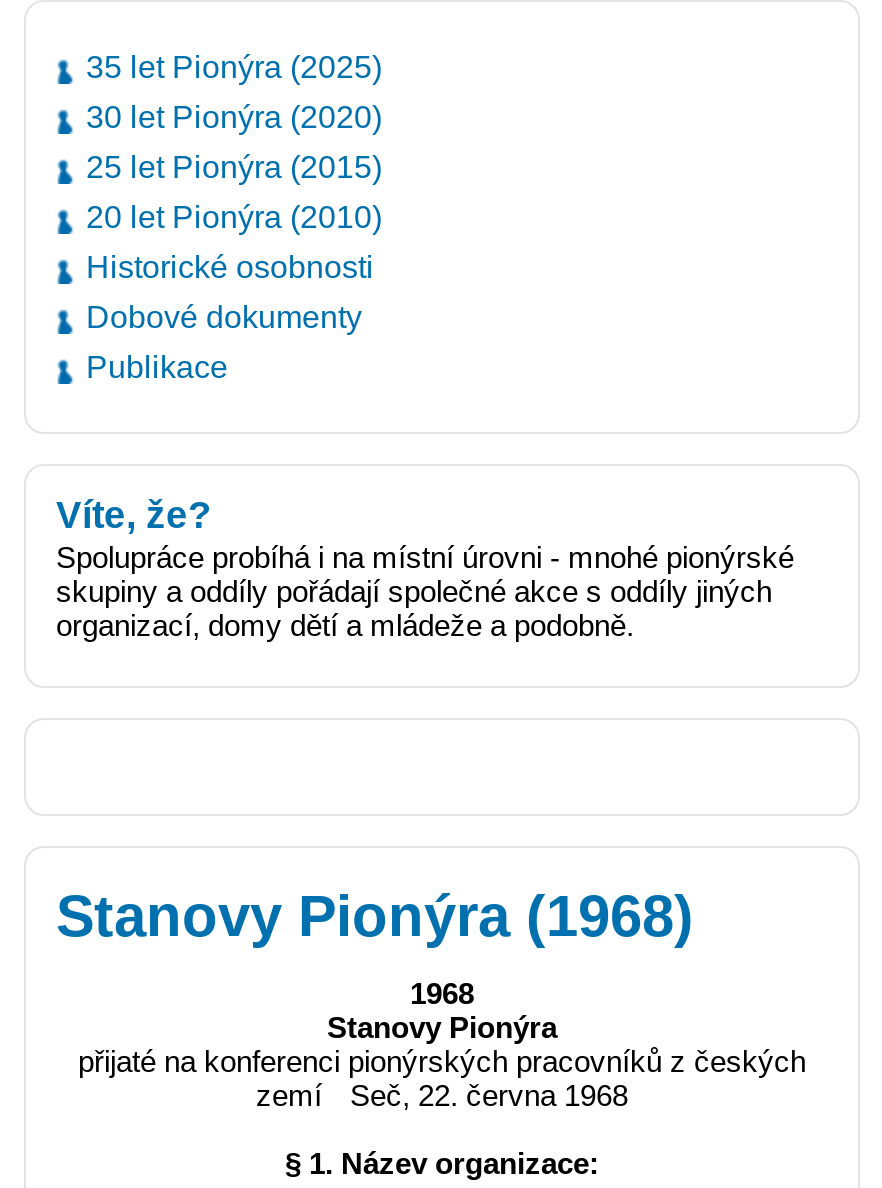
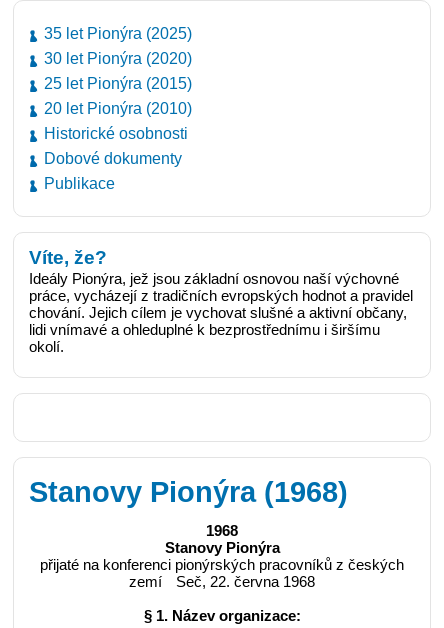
[56,540,794,642] Spolupráce probíhá i na místní úrovni - mnohé pionýrské | skupiny a oddíly pořádají společné akce s oddíly jiných | organizací, domy dětí a mládeže a podobně. -> [29,270,413,355] Ideály Pionýra, jež jsou základní osnovou naší výchovné | práce, vycházejí z tradičních evropských hodnot a pravidel | chování. Jejich cílem je vychovat slušné a aktivní občany, | lidi vnímavé a ohleduplné k bezprostřednímu i širšímu | okolí.

